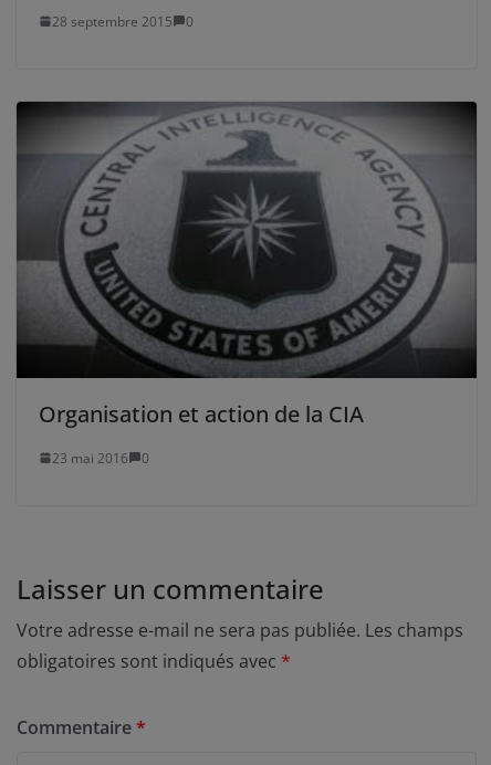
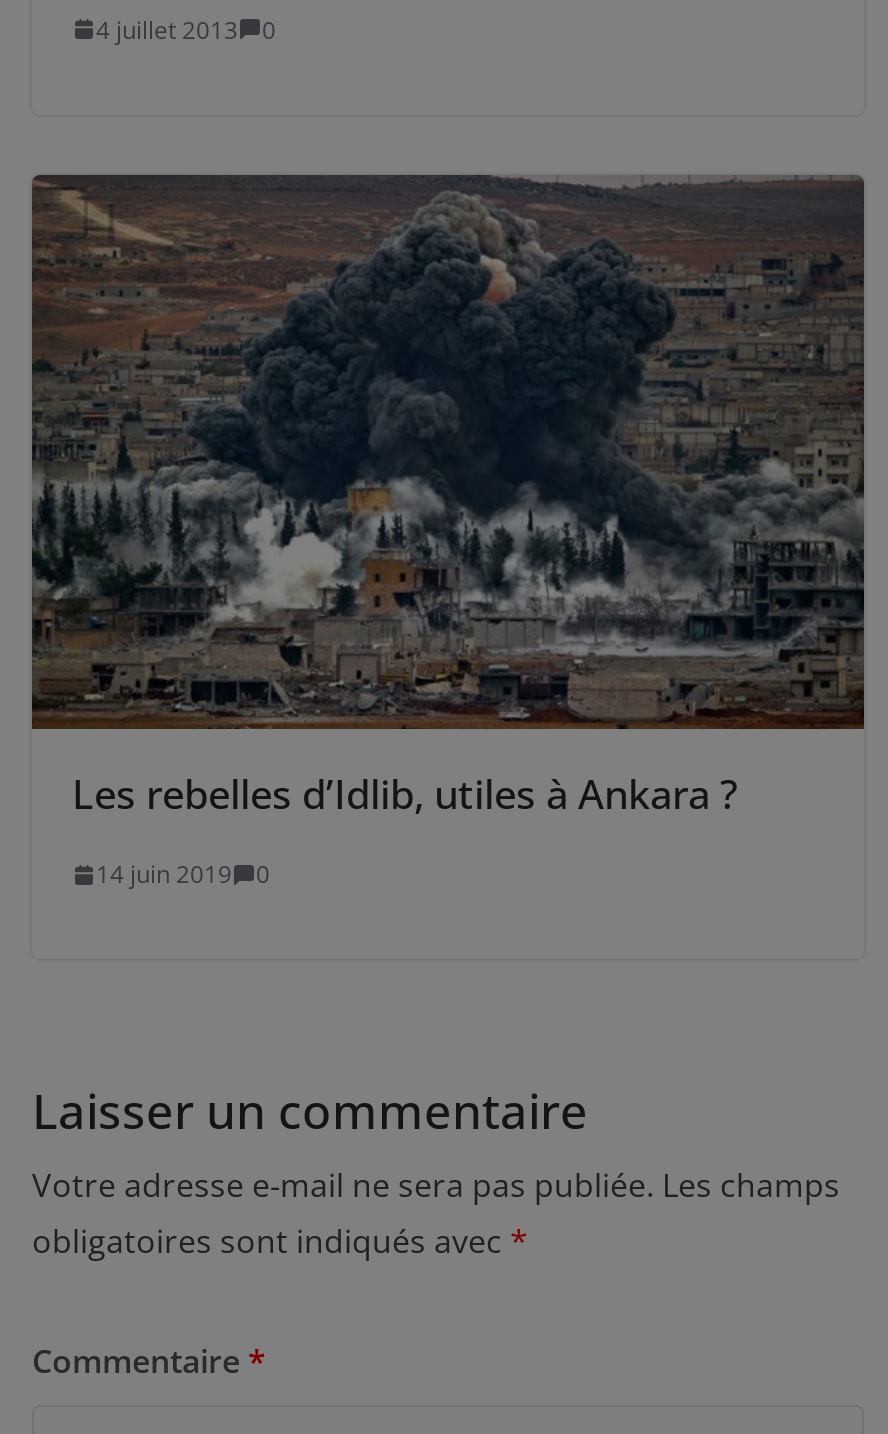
[52,12,194,31] 28 septembre 2015 0 -> [96,13,276,47] 4 juillet 2013 0
[15,102,477,428] [image] | Organisation et action de la CIA -> [30,175,864,822] [image] | Les rebelles d’Idlib, utiles à Ankara ?
[52,448,149,467] 23 mai 2016 0 -> [96,858,270,892] 14 juin 2019 0

